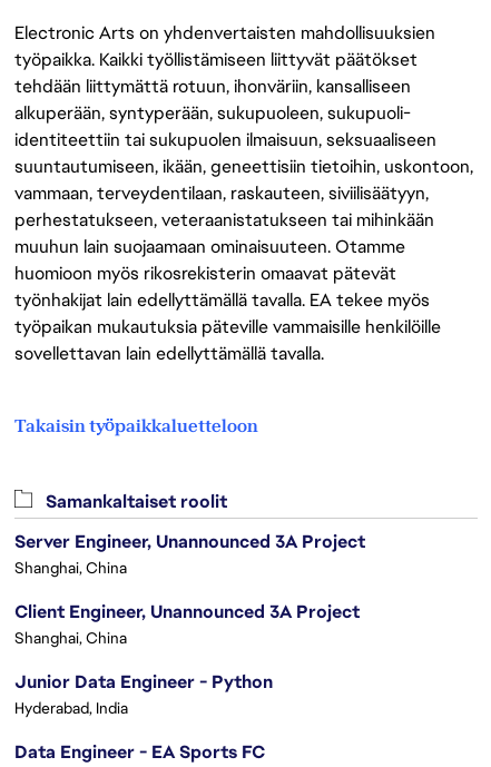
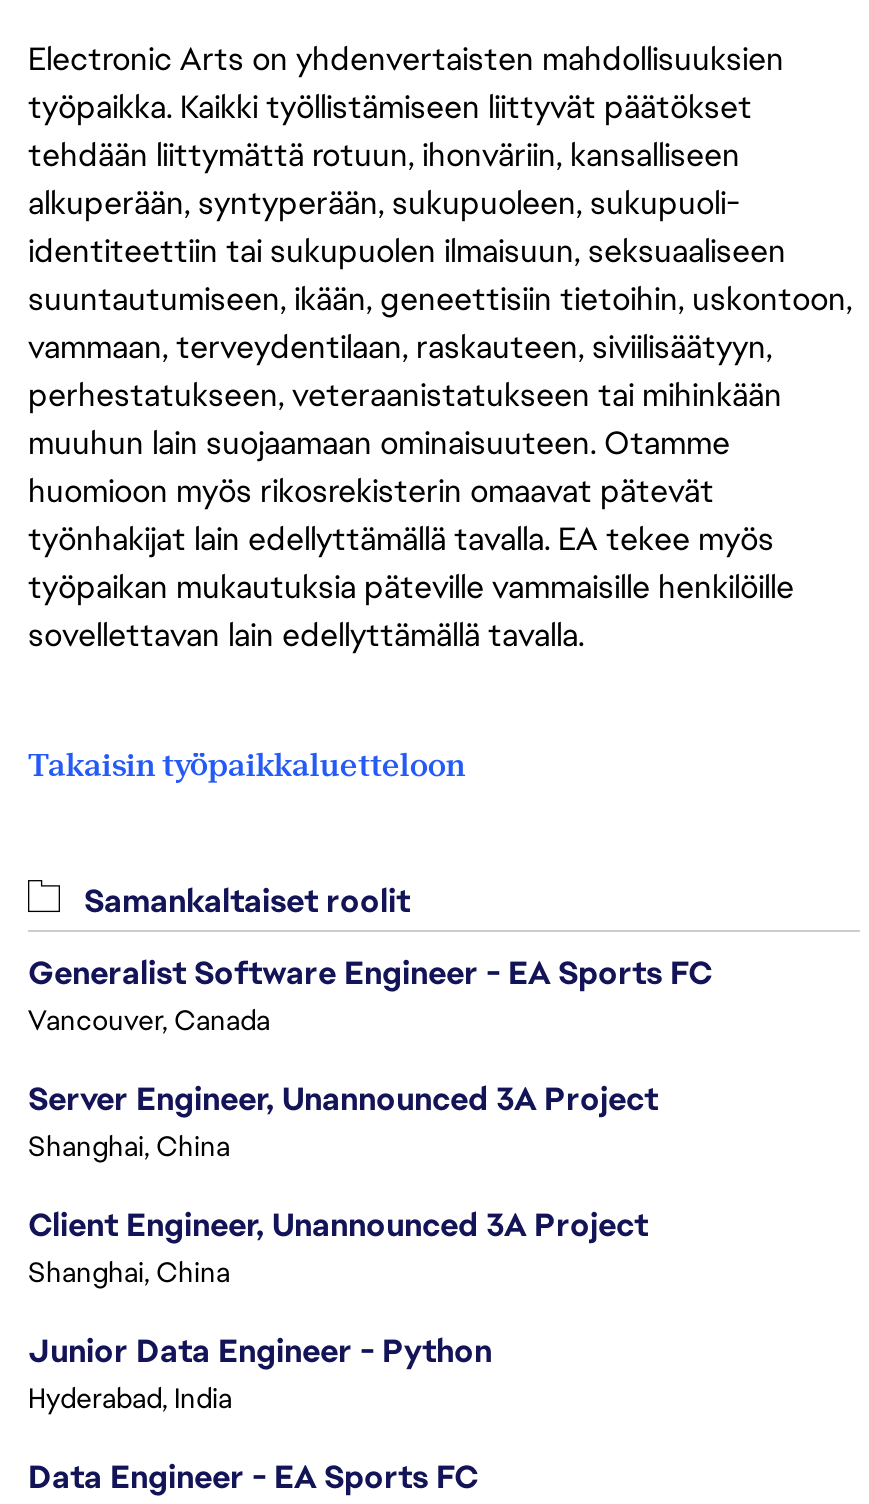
none -> [28,952,712,1038] Generalist Software Engineer - EA Sports FC | Vancouver, Canada

